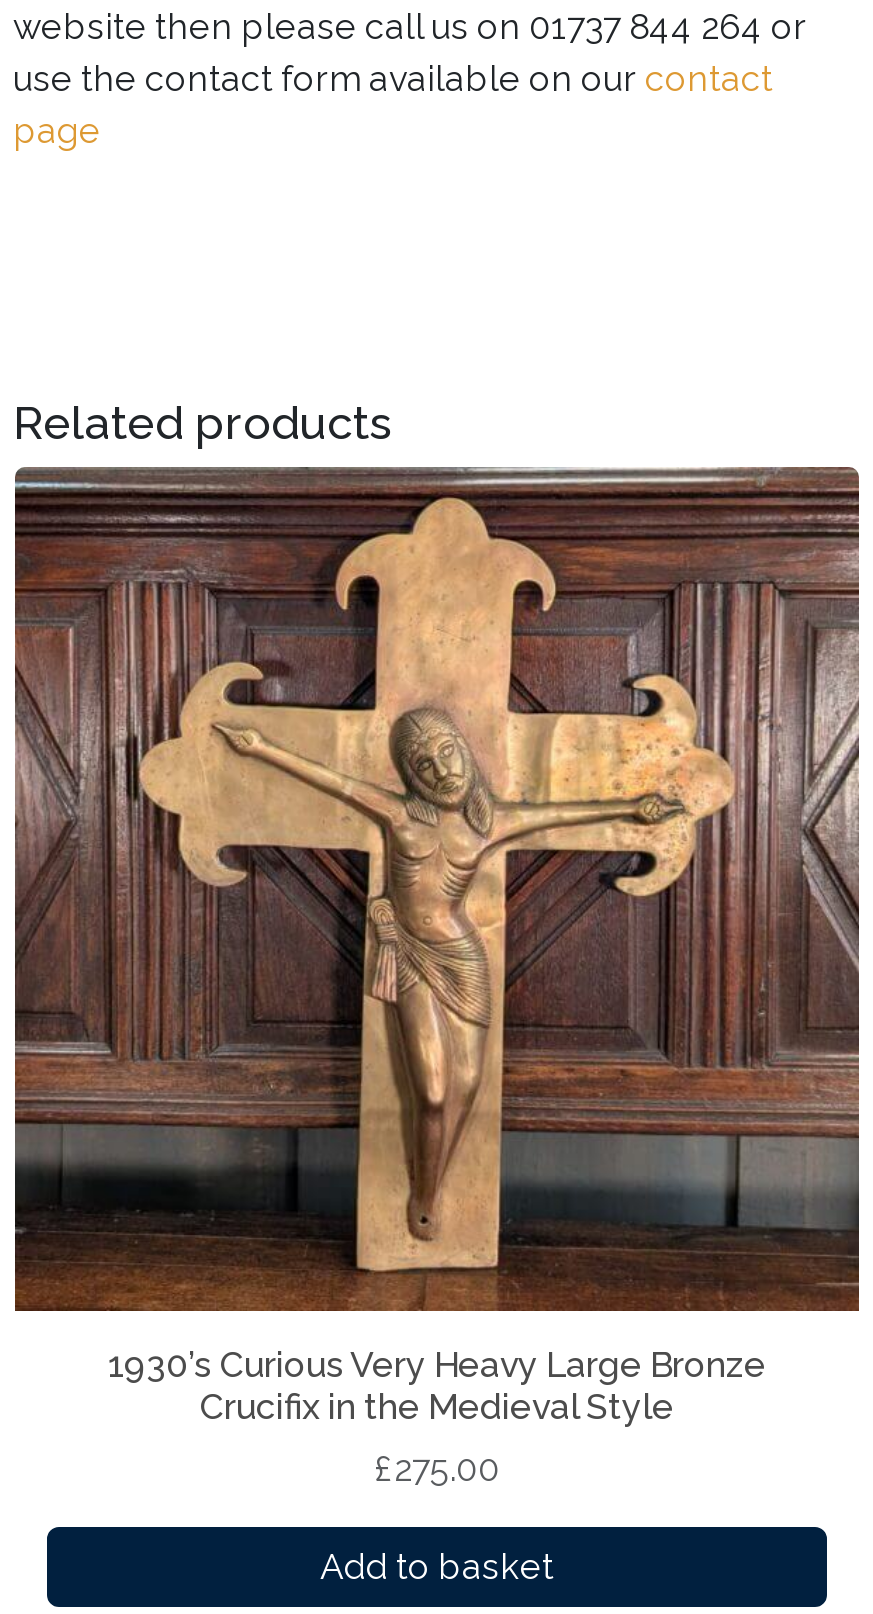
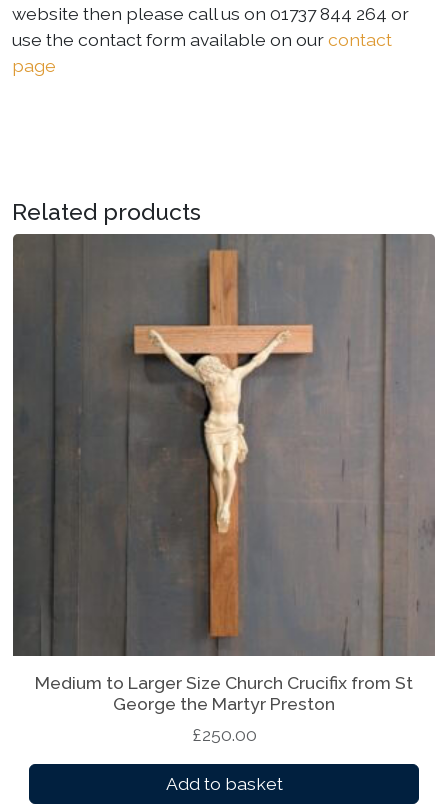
[15,466,859,1428] [image] | 1930’s Curious Very Heavy Large Bronze | Crucifix in the Medieval Style -> [13,234,435,714] [image] | Medium to Larger Size Church Crucifix from St | George the Martyr Preston
[374,1448,500,1490] £275.00 -> [191,724,256,745] £250.00

